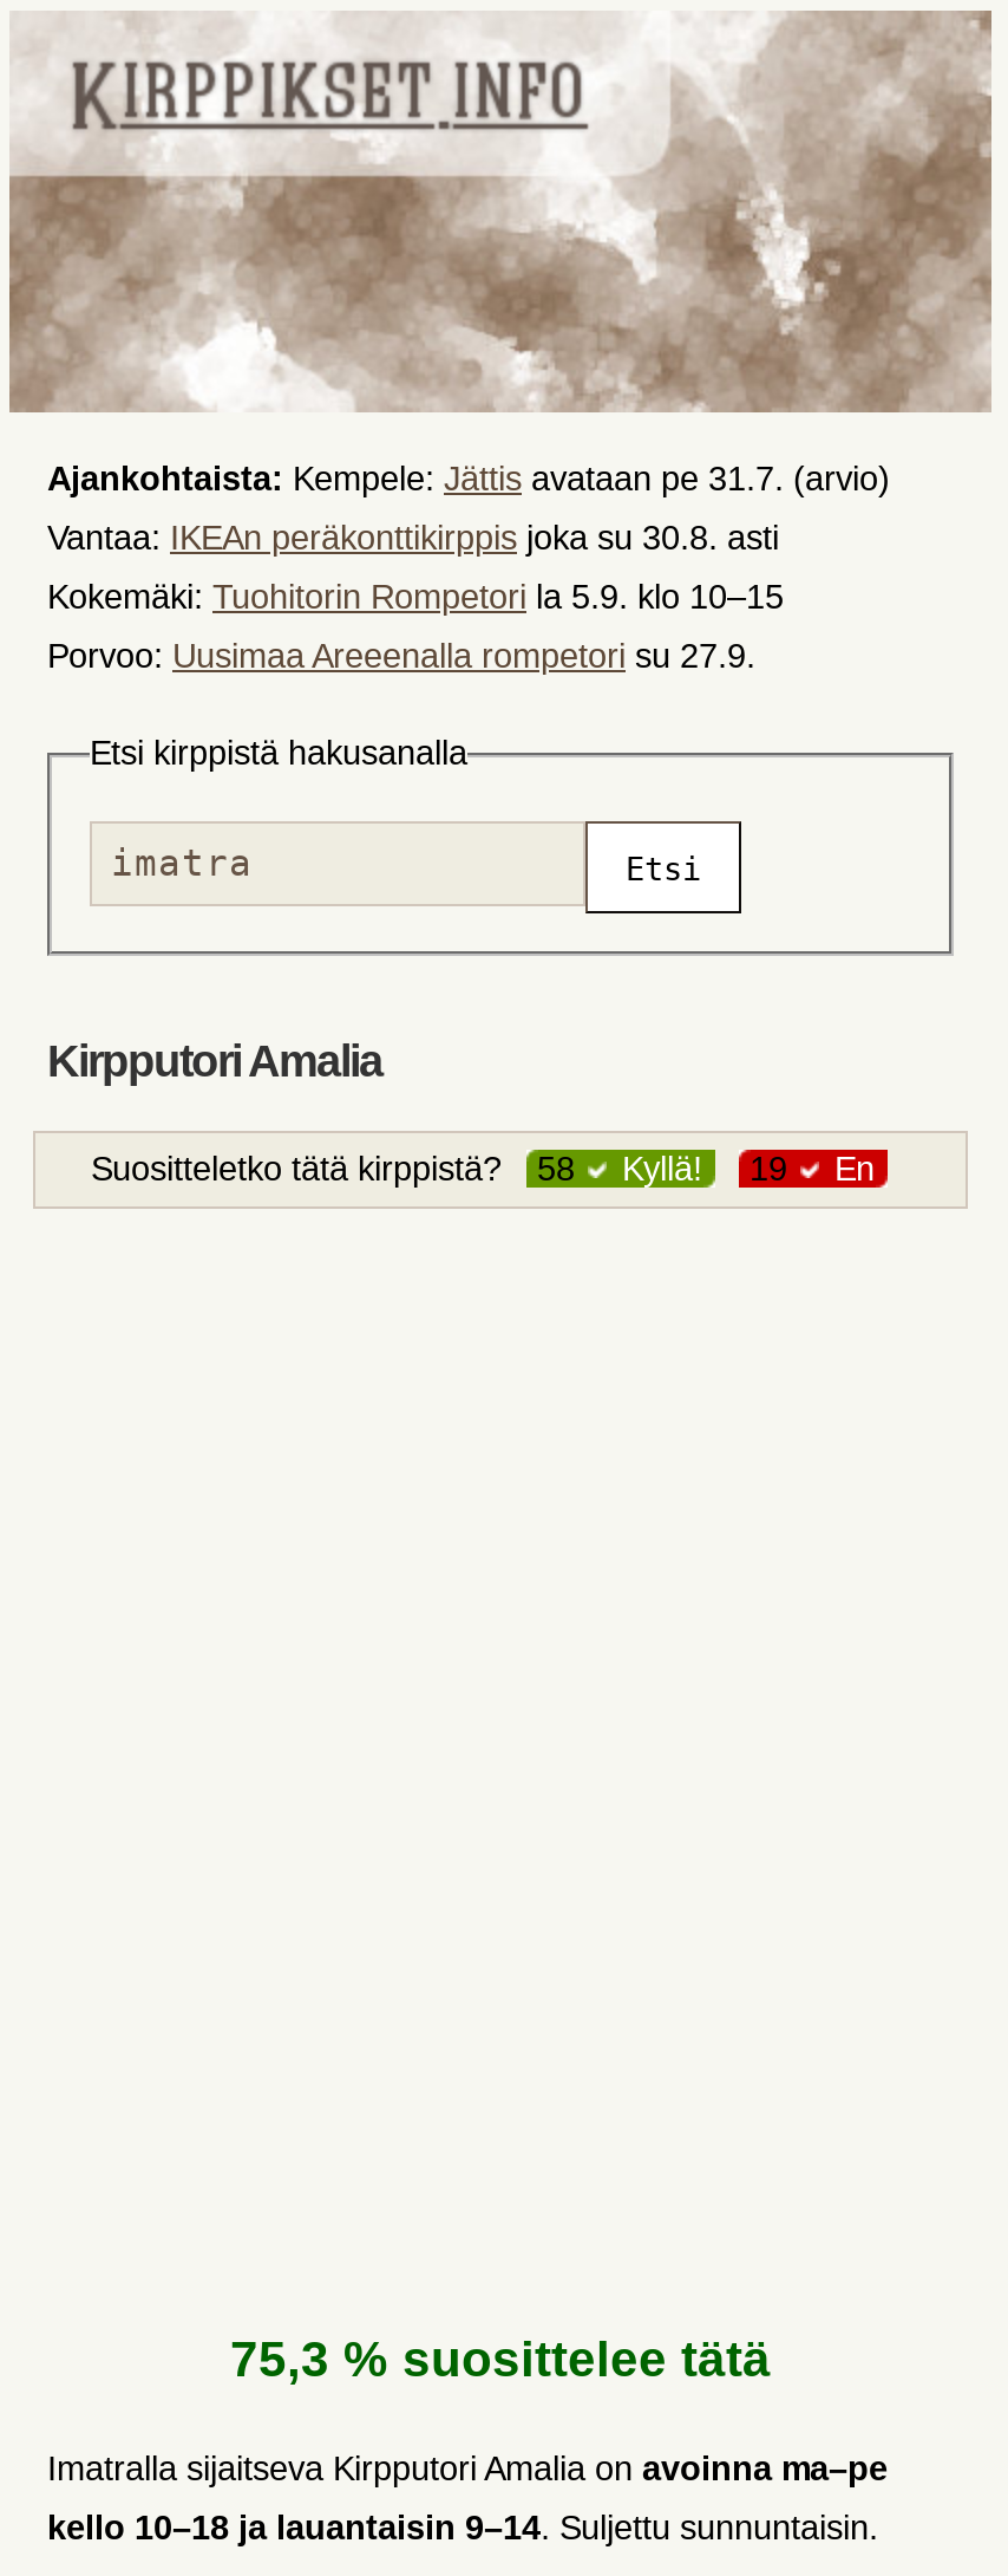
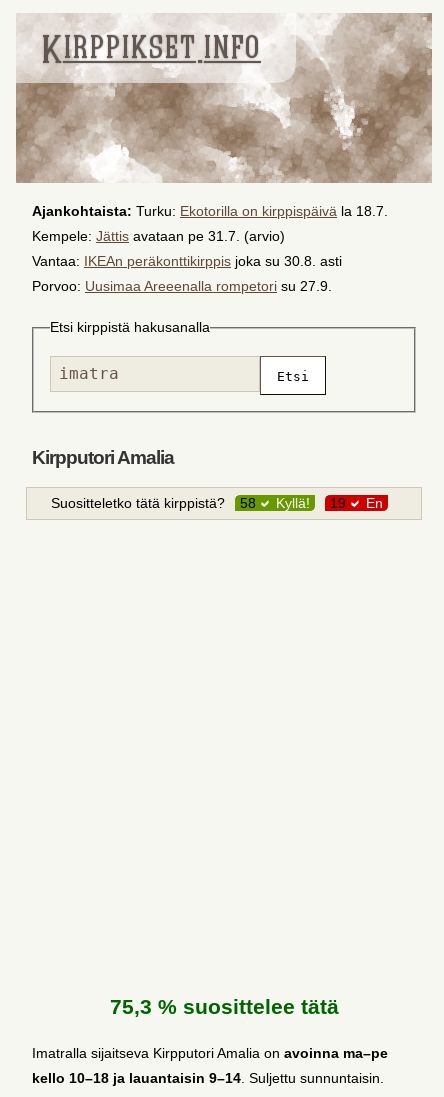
[47,460,890,497] Ajankohtaista: Kempele: Jättis avataan pe 31.7. (arvio) -> [32,203,388,244] Ajankohtaista: Turku: Ekotorilla on kirppispäivä la 18.7. | Kempele: Jättis avataan pe 31.7. (arvio)
moved [47,519,779,557] -> [32,253,342,269]: Vantaa: IKEAn peräkonttikirppis joka su 30.8. asti
[47,578,784,616] Kokemäki: Tuohitorin Rompetori la 5.9. klo 10–15 -> none

